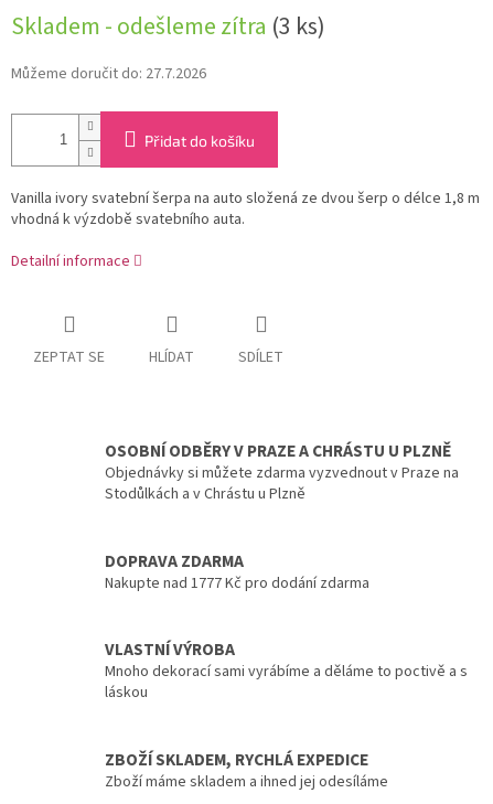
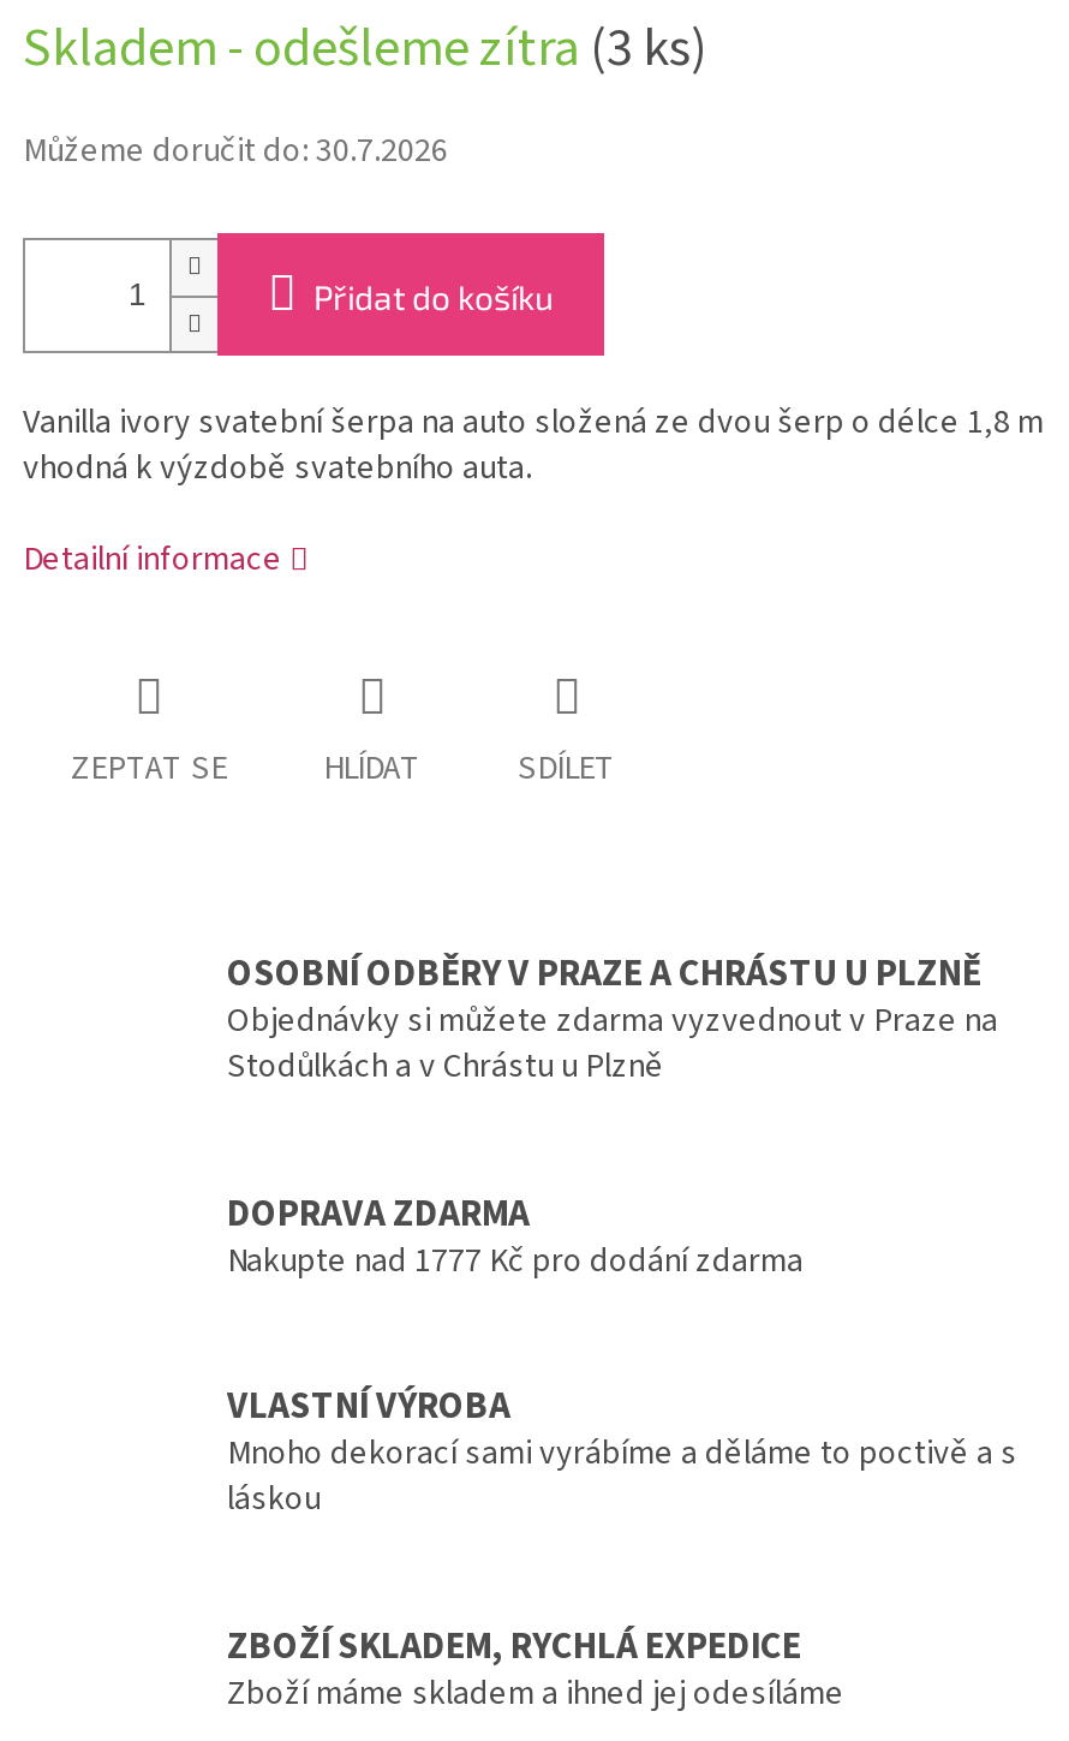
[11,63,206,85] Můžeme doručit do: 27.7.2026 -> [23,128,448,176] Můžeme doručit do: 30.7.2026

